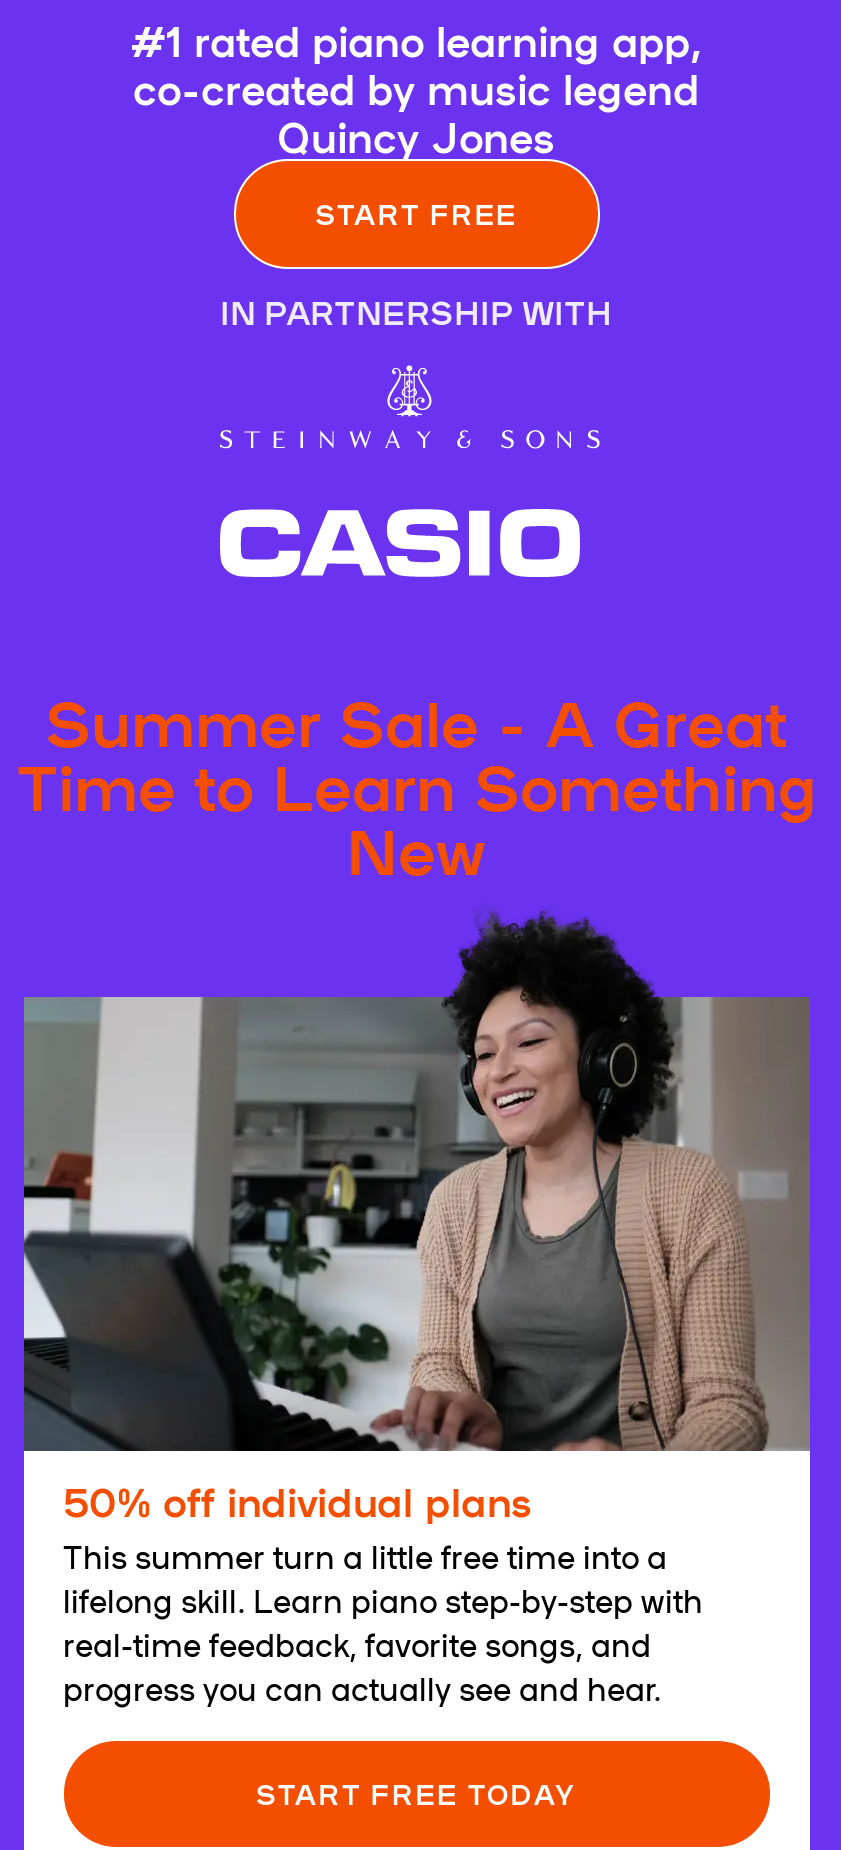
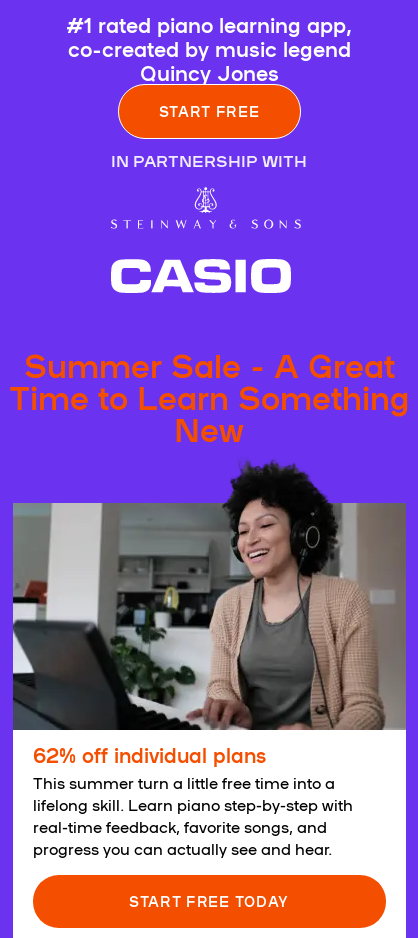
[63,1470,531,1526] 50% off individual plans -> [32,739,265,767] 62% off individual plans

